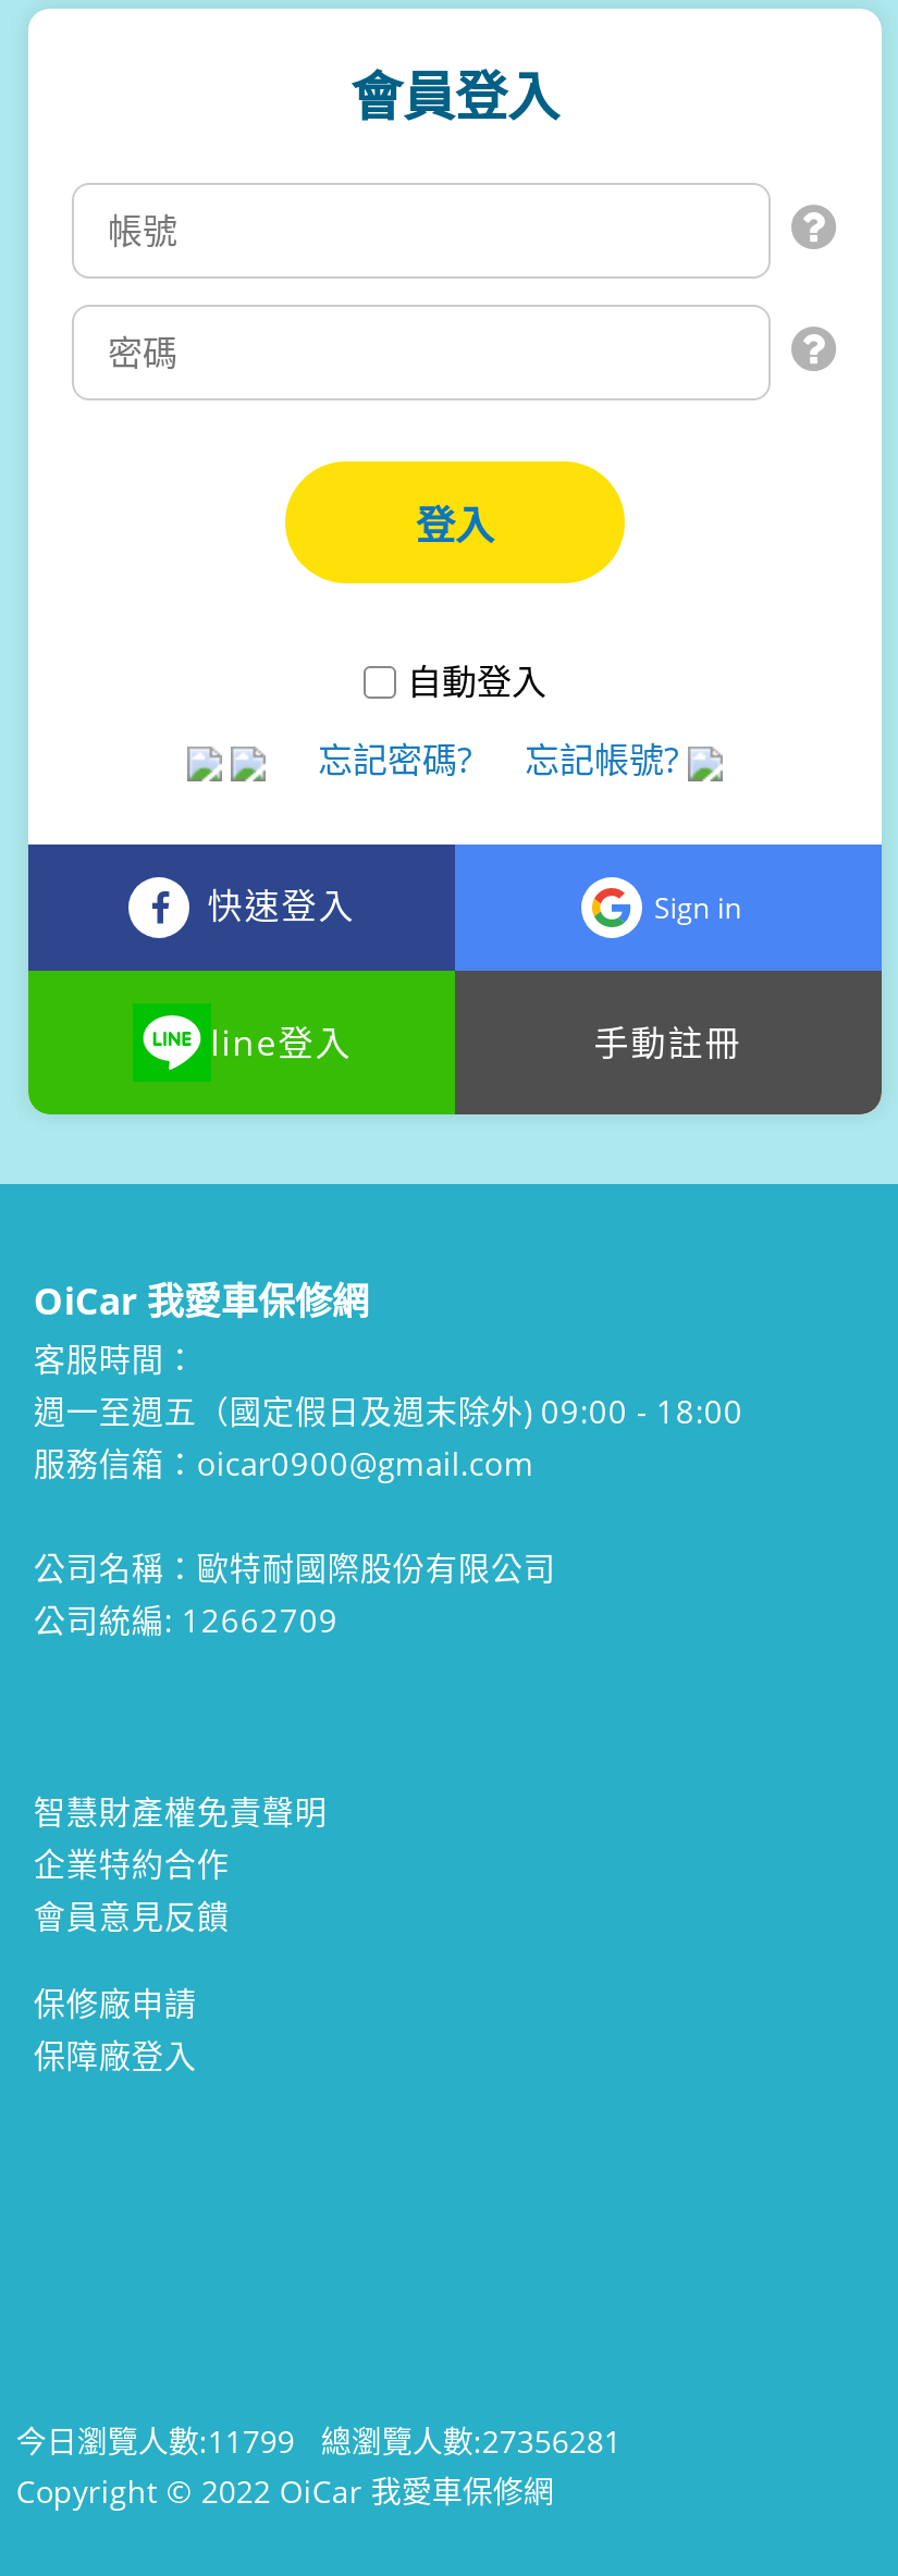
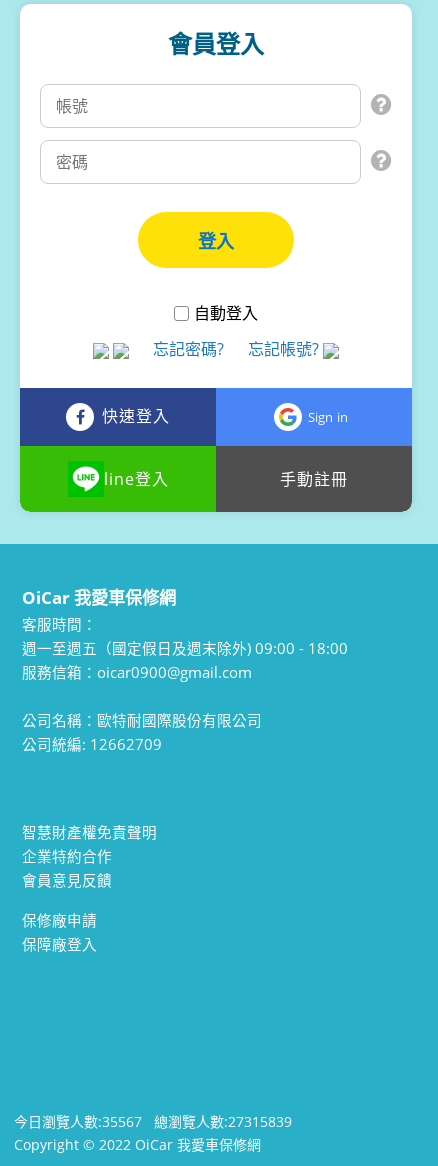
[16,2420,621,2462] 今日瀏覽人數:11799總瀏覽人數:27356281 -> [14,1112,292,1131] 今日瀏覽人數:35567總瀏覽人數:27315839

